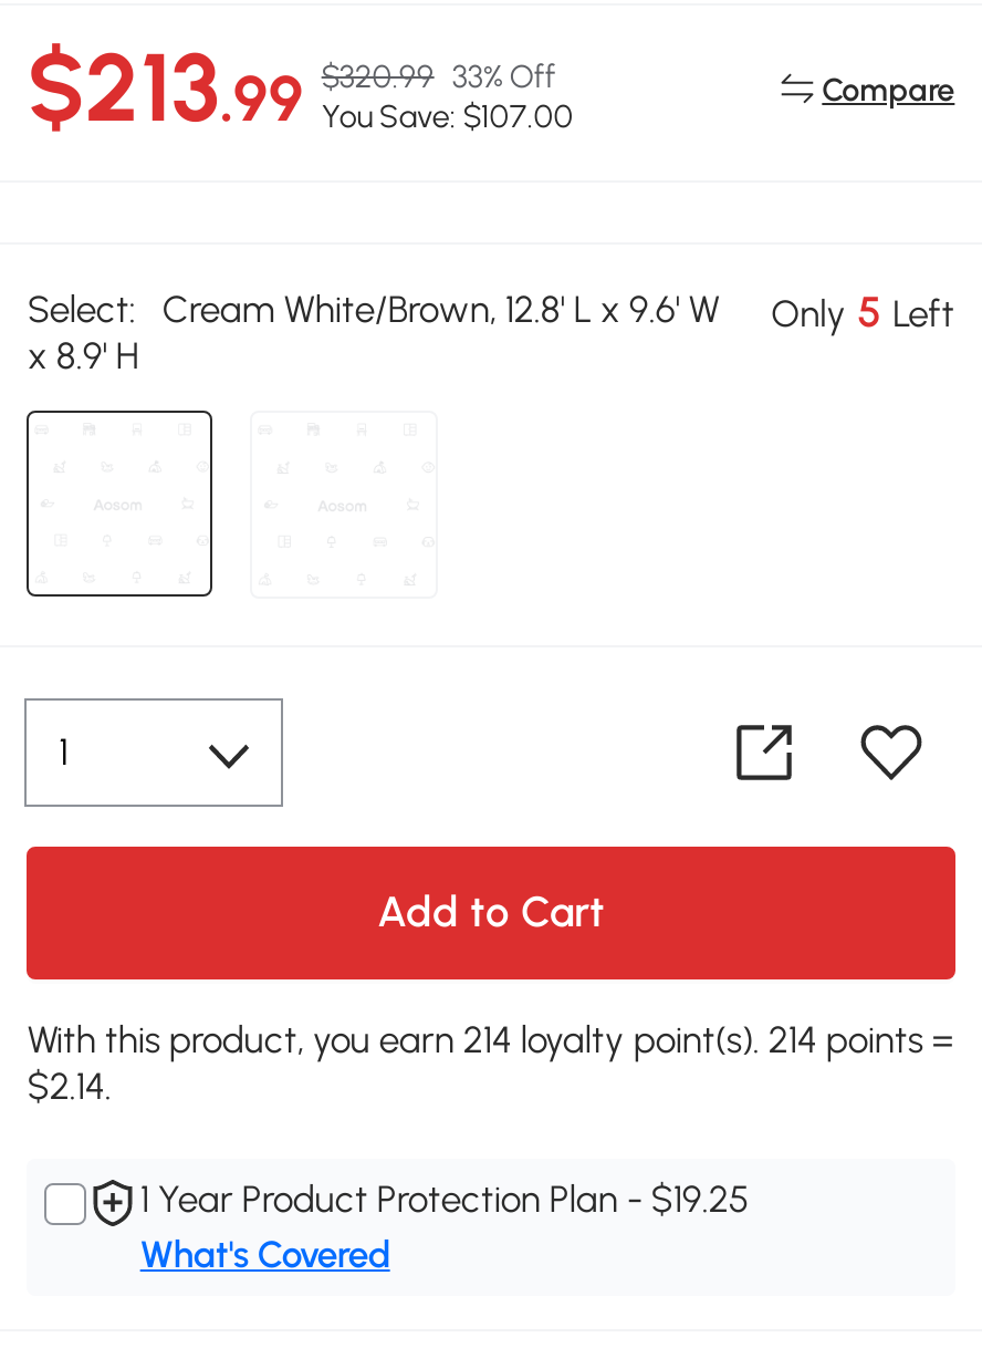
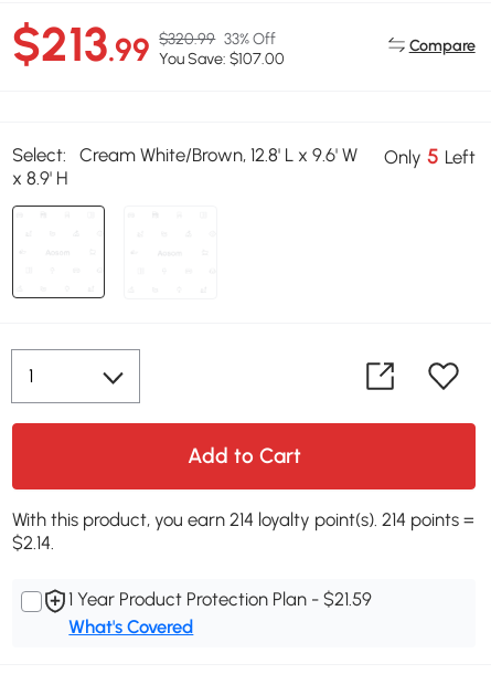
[140,1177,748,1221] 1 Year Product Protection Plan - $19.25 -> [69,588,372,610] 1 Year Product Protection Plan - $21.59

